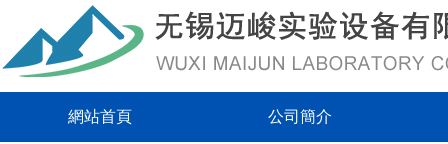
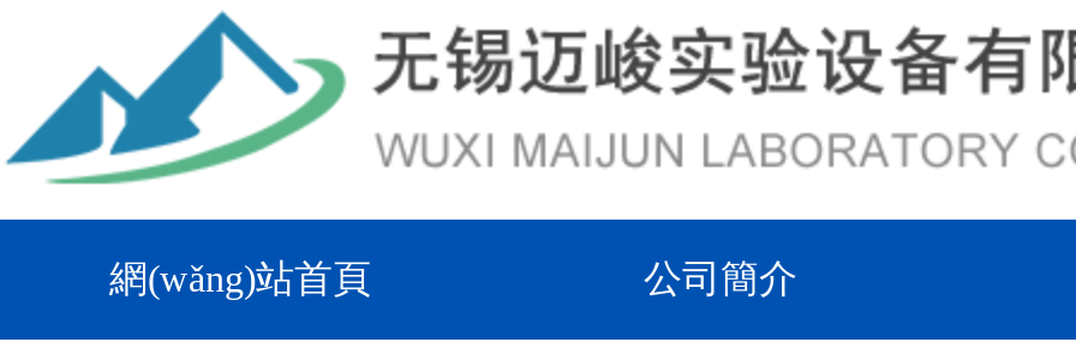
[68,108,132,125] 網站首頁 -> [109,258,371,299] 網(wǎng)站首頁

